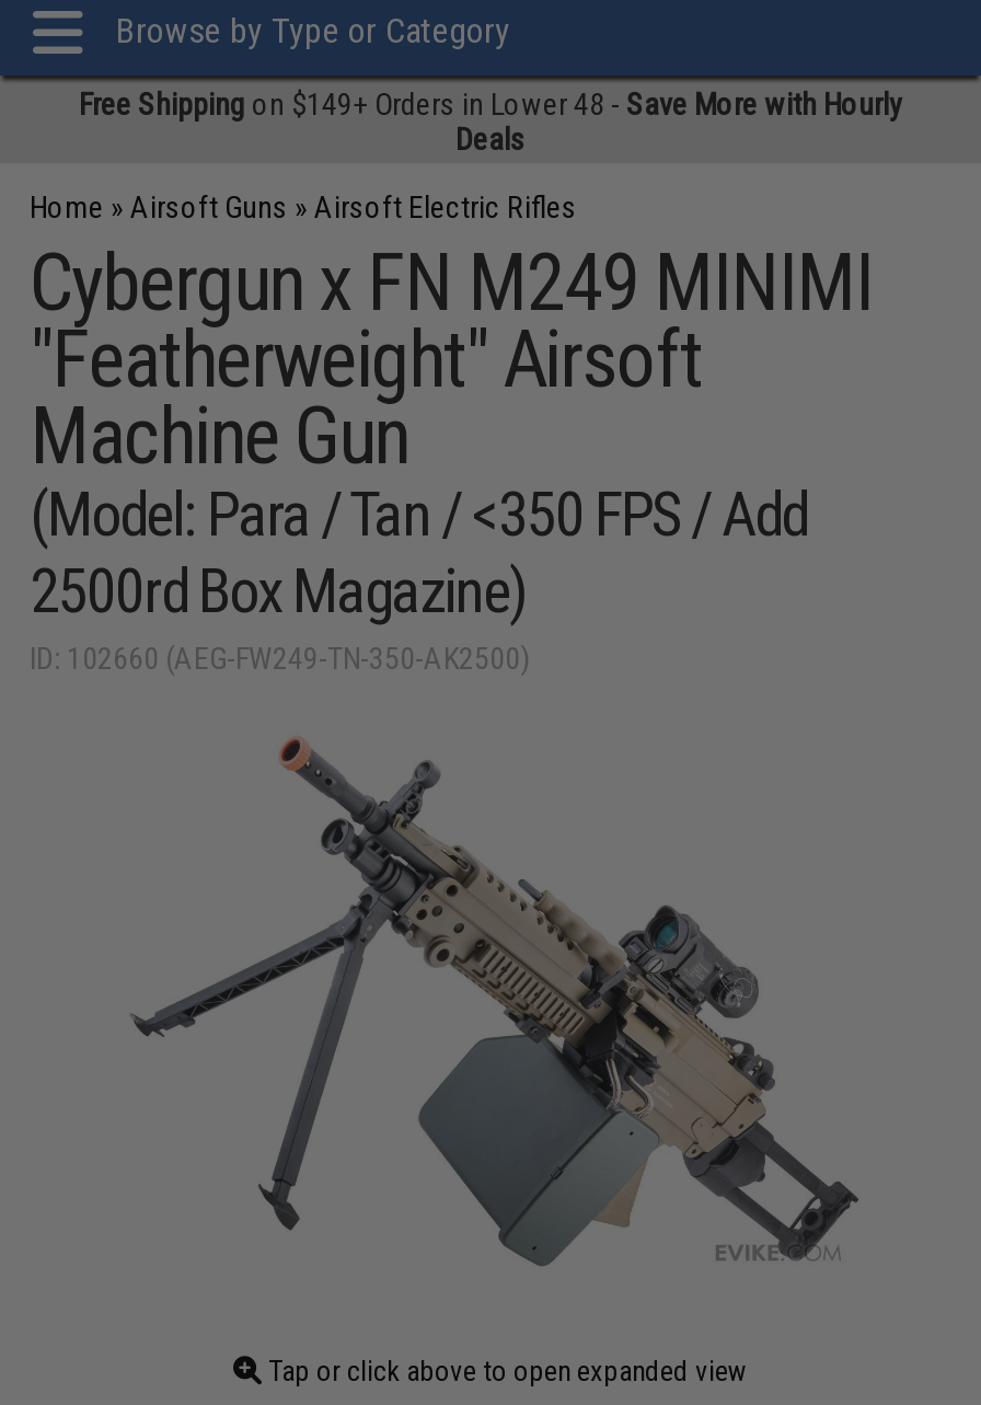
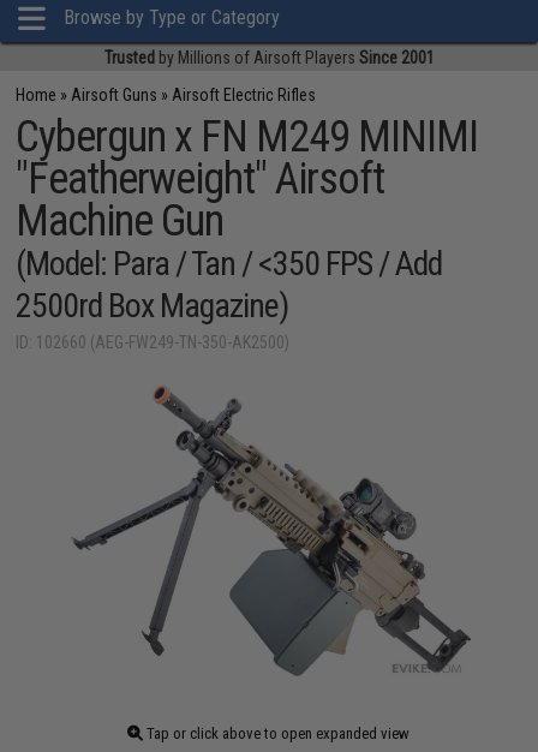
[79,87,902,157] Free Shipping on $149+ Orders in Lower 48 - Save More with Hourly | Deals -> [104,48,434,67] Trusted by Millions of Airsoft Players Since 2001

